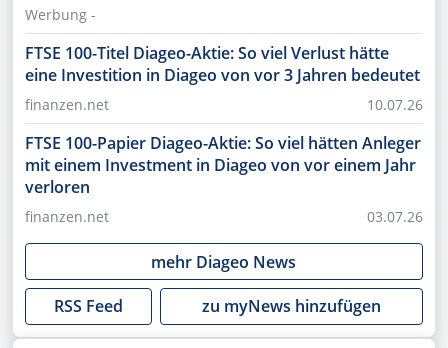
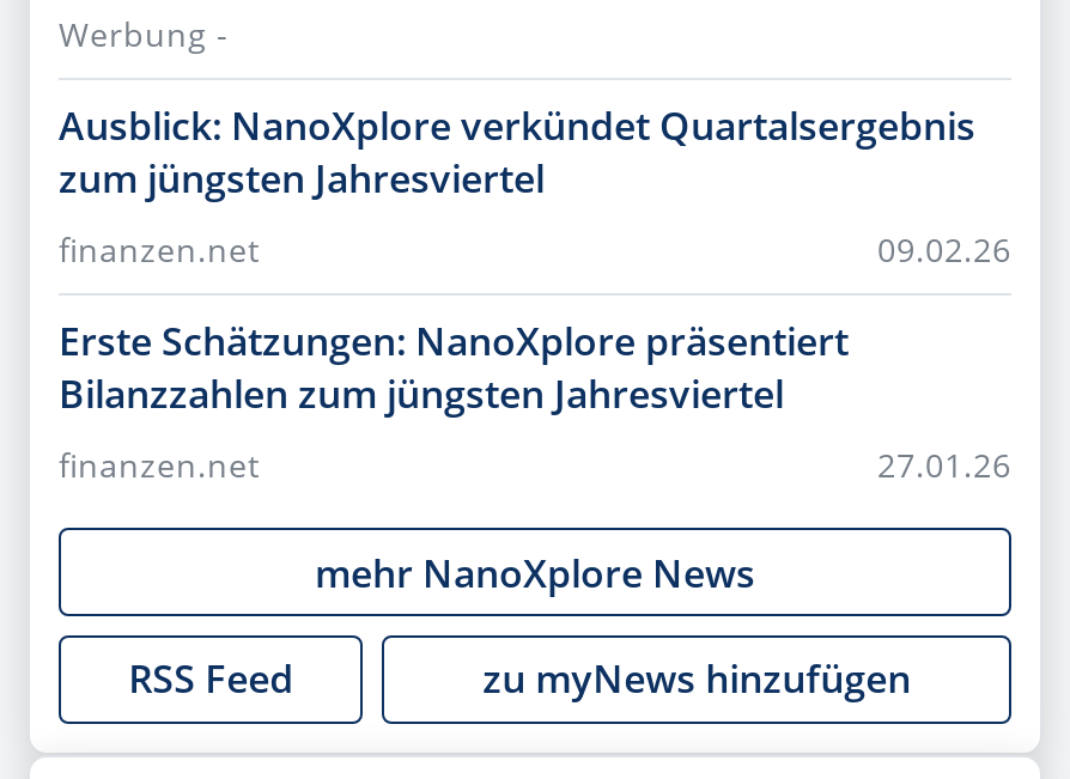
[25,42,420,86] FTSE 100-Titel Diageo-Aktie: So viel Verlust hätte | eine Investition in Diageo von vor 3 Jahren bedeutet -> [59,100,975,206] Ausblick: NanoXplore verkündet Quartalsergebnis | zum jüngsten Jahresviertel
[367,95,423,114] 10.07.26 -> [877,227,1011,273] 09.02.26
[25,132,421,198] FTSE 100-Papier Diageo-Aktie: So viel hätten Anleger | mit einem Investment in Diageo von vor einem Jahr | verloren -> [59,316,849,421] Erste Schätzungen: NanoXplore präsentiert | Bilanzzahlen zum jüngsten Jahresviertel
[367,207,423,226] 03.07.26 -> [877,443,1011,488] 27.01.26
[151,251,296,273] mehr Diageo News -> [315,546,755,599] mehr NanoXplore News

